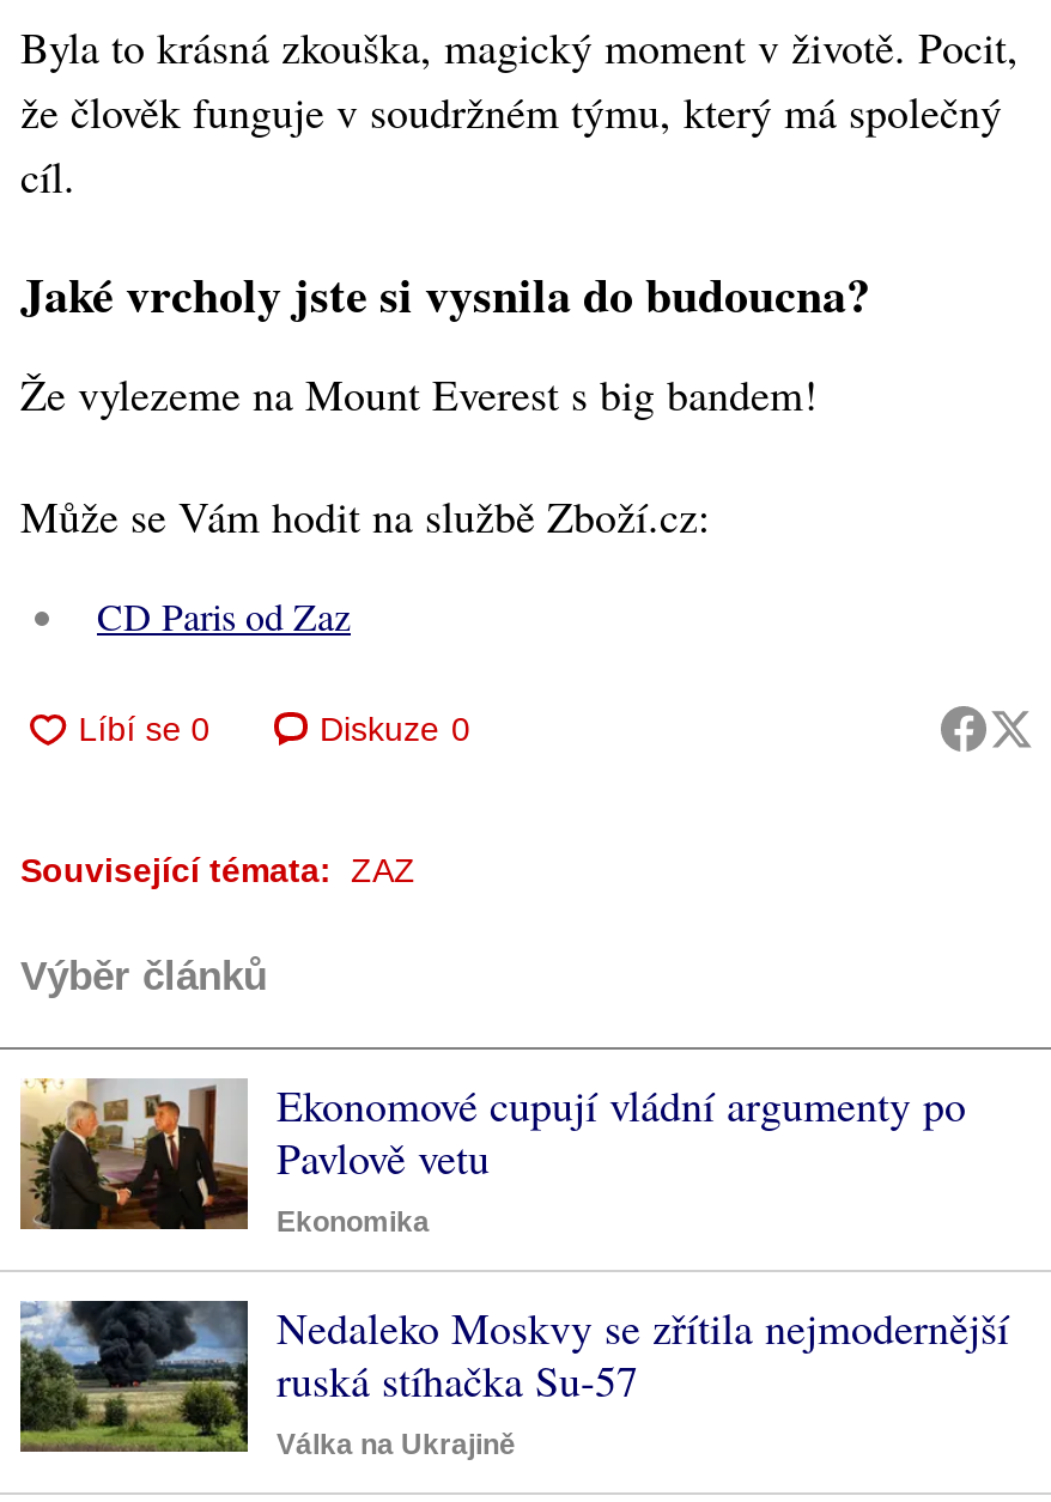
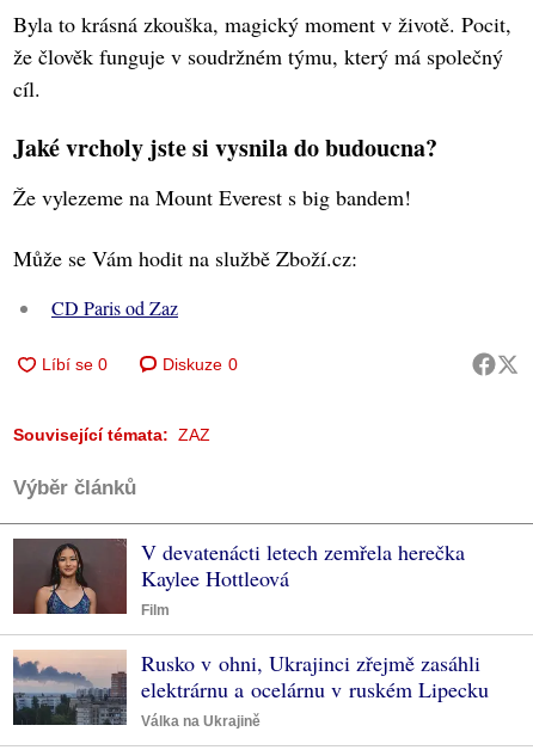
[18,1076,966,1239] [image] | Ekonomové cupují vládní argumenty po | Pavlově vetu | Ekonomika -> [12,537,465,619] [image] | V devatenácti letech zemřela herečka | Kaylee Hottleová | Film
[18,1299,1009,1452] [image] | Nedaleko Moskvy se zřítila nejmodernější | ruská stíhačka Su-57 -> [12,648,489,726] [image] | Rusko v ohni, Ukrajinci zřejmě zasáhli | elektrárnu a ocelárnu v ruském Lipecku

